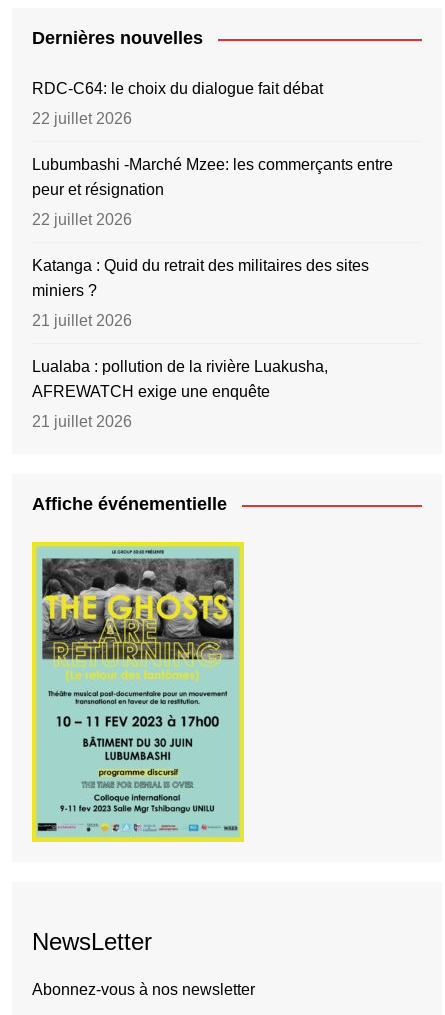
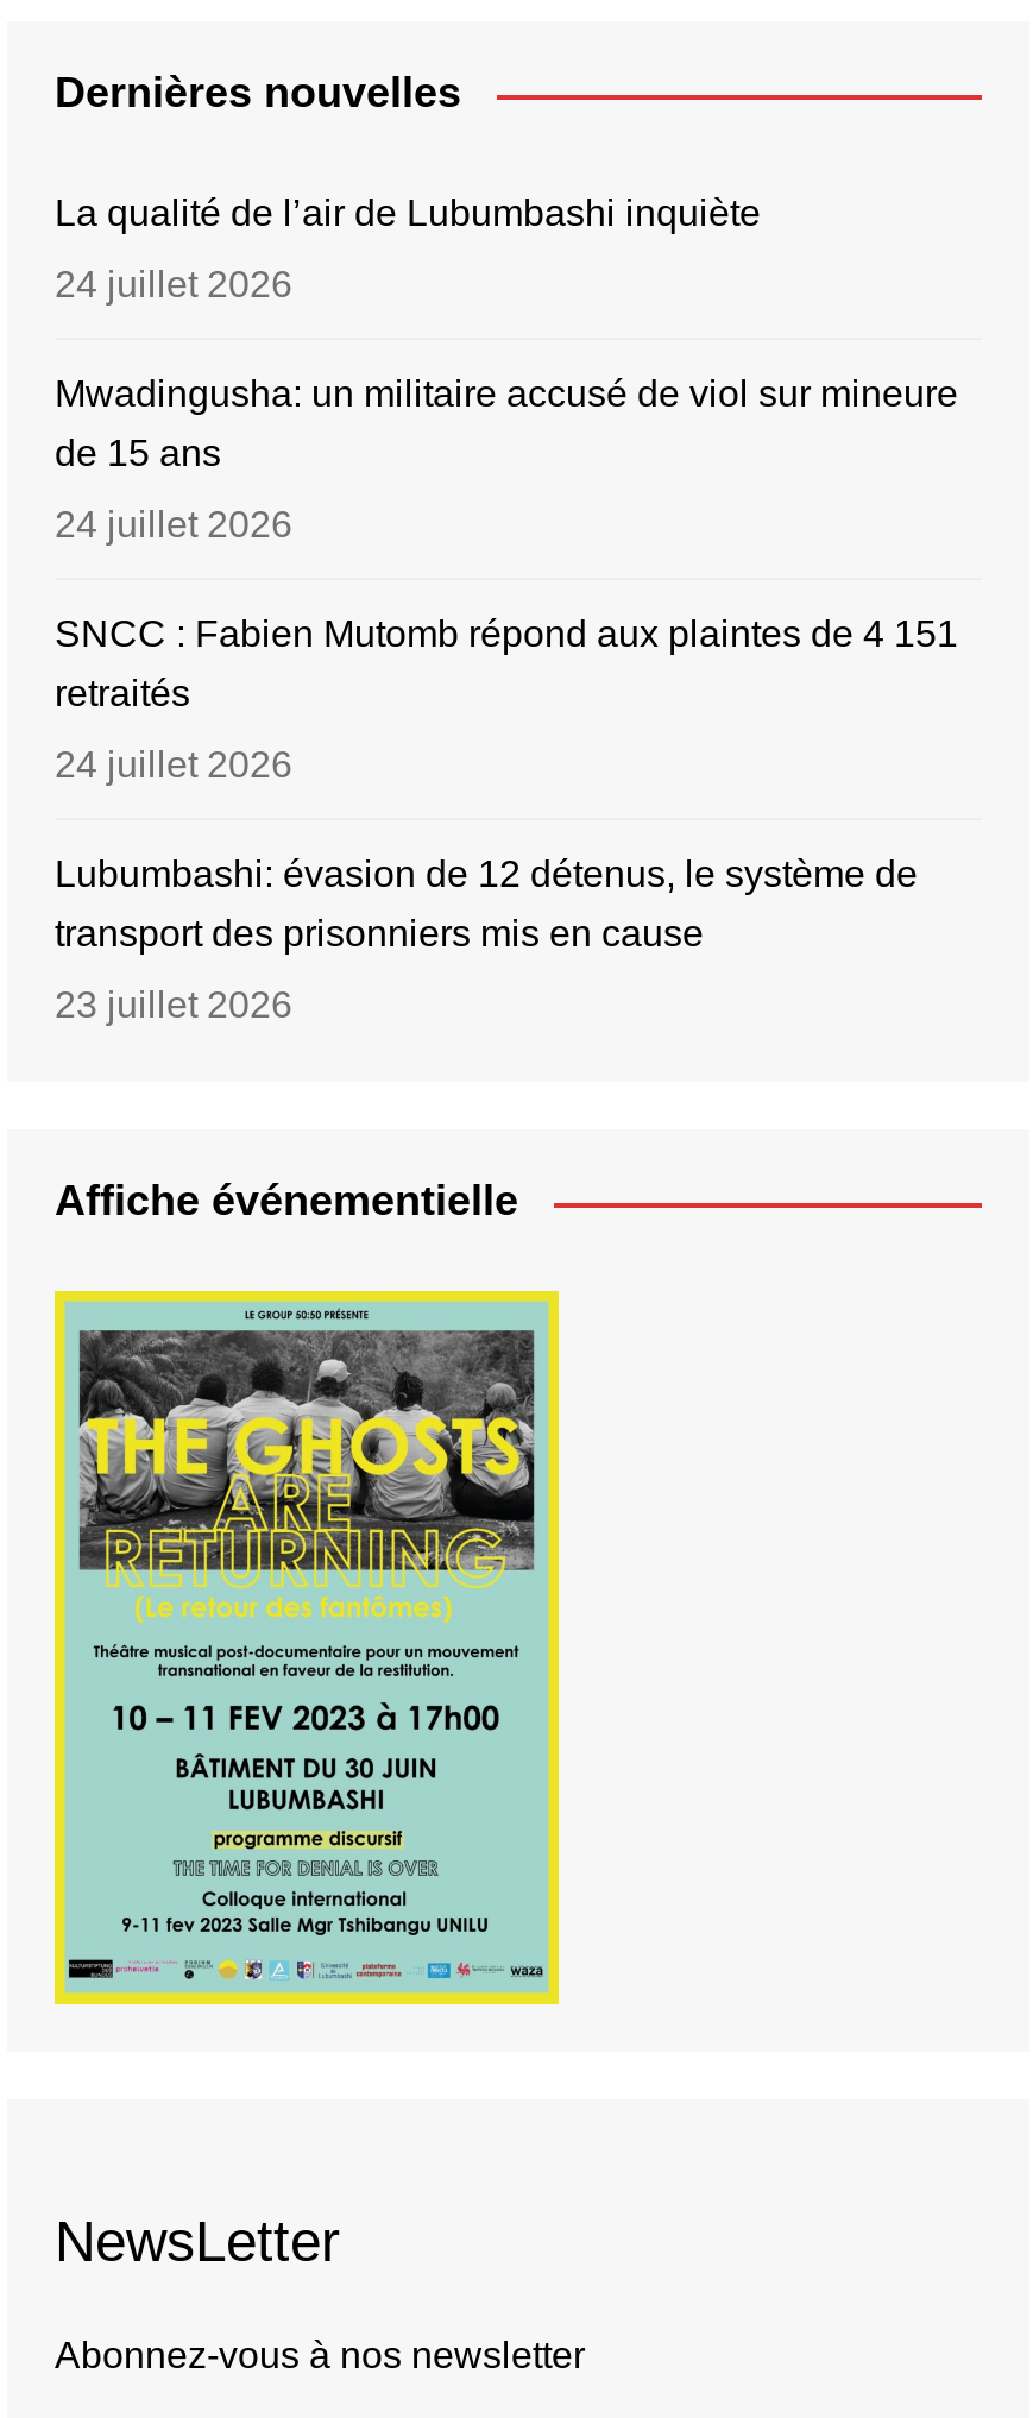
[32,80,323,97] RDC-C64: le choix du dialogue fait débat -> [55,194,761,234] La qualité de l’air de Lubumbashi inquiète
[32,110,132,127] 22 juillet 2026 -> [55,265,292,305] 24 juillet 2026
[32,156,393,173] Lubumbashi -Marché Mzee: les commerçants entre -> [55,374,958,415] Mwadingusha: un militaire accusé de viol sur mineure
[32,181,164,198] peur et résignation -> [55,434,221,474] de 15 ans
[32,211,132,228] 22 juillet 2026 -> [55,505,292,545] 24 juillet 2026
[32,257,369,274] Katanga : Quid du retrait des militaires des sites -> [55,614,958,655] SNCC : Fabien Mutomb répond aux plaintes de 4 151
[32,282,97,299] miniers ? -> [55,674,190,714] retraités
[32,312,132,329] 21 juillet 2026 -> [55,745,292,786] 24 juillet 2026
[32,358,328,375] Lualaba : pollution de la rivière Luakusha, -> [55,855,918,895] Lubumbashi: évasion de 12 détenus, le système de
[32,383,270,400] AFREWATCH exige une enquête -> [55,914,704,954] transport des prisonniers mis en cause
[32,413,132,430] 21 juillet 2026 -> [55,985,292,1026] 23 juillet 2026

